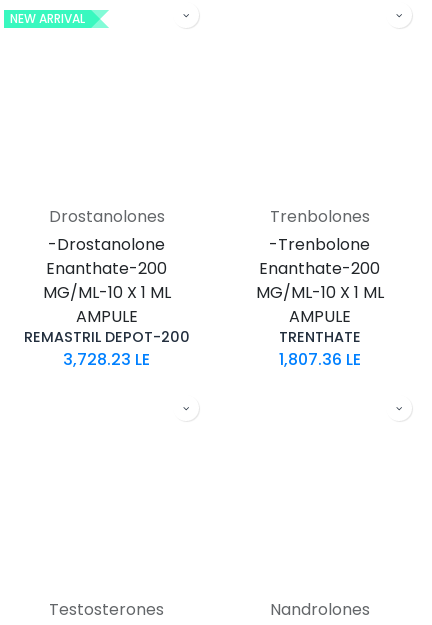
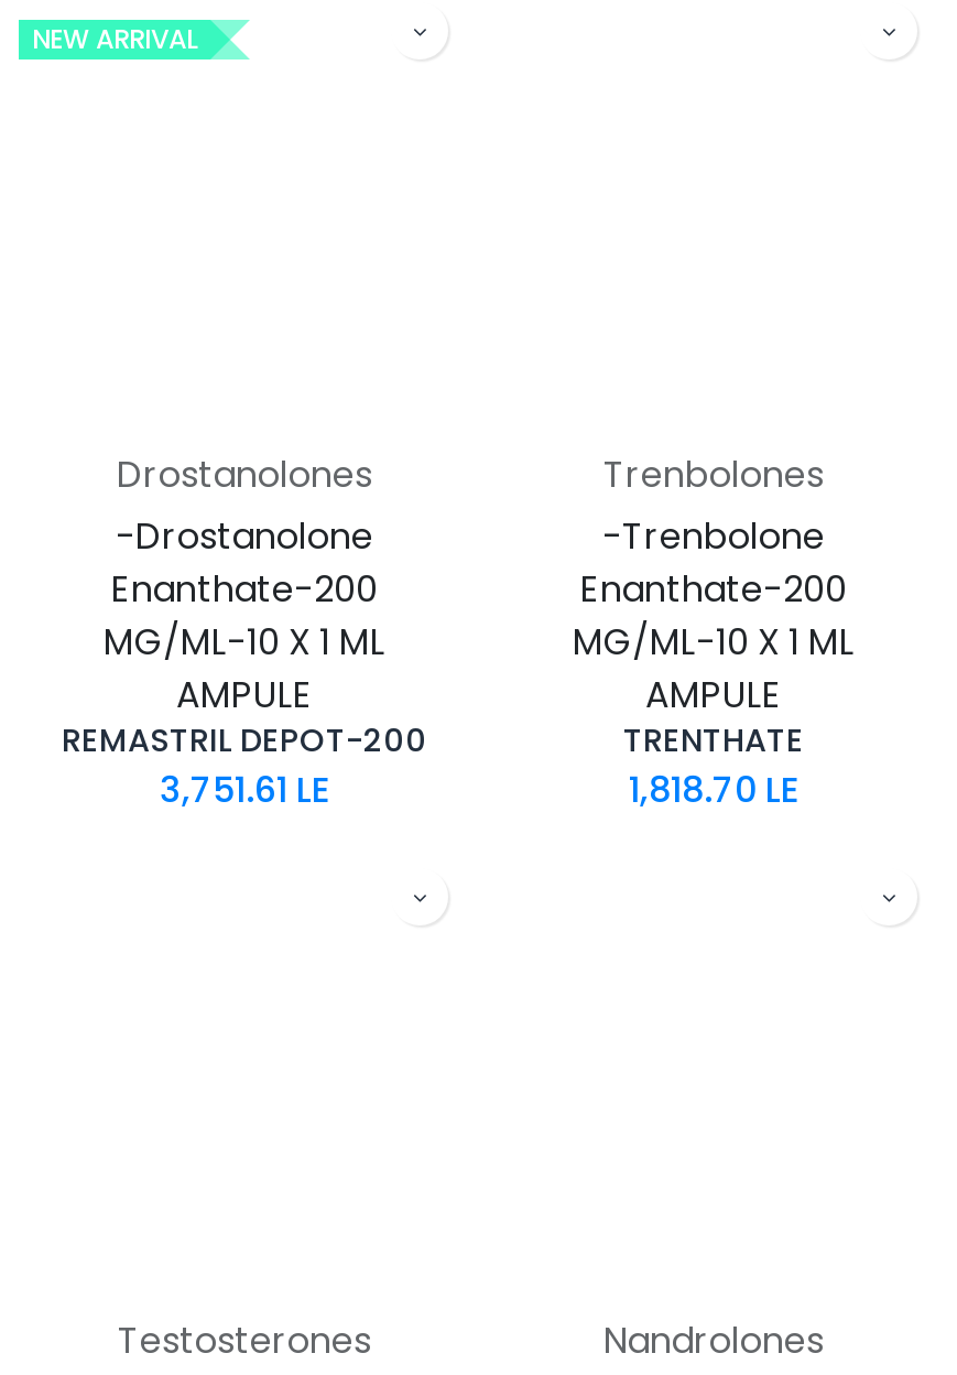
[63,348,150,371] 3,728.23 LE -> [160,764,329,814] 3,751.61 LE
[278,348,360,371] 1,807.36 LE -> [629,764,798,814] 1,818.70 LE

